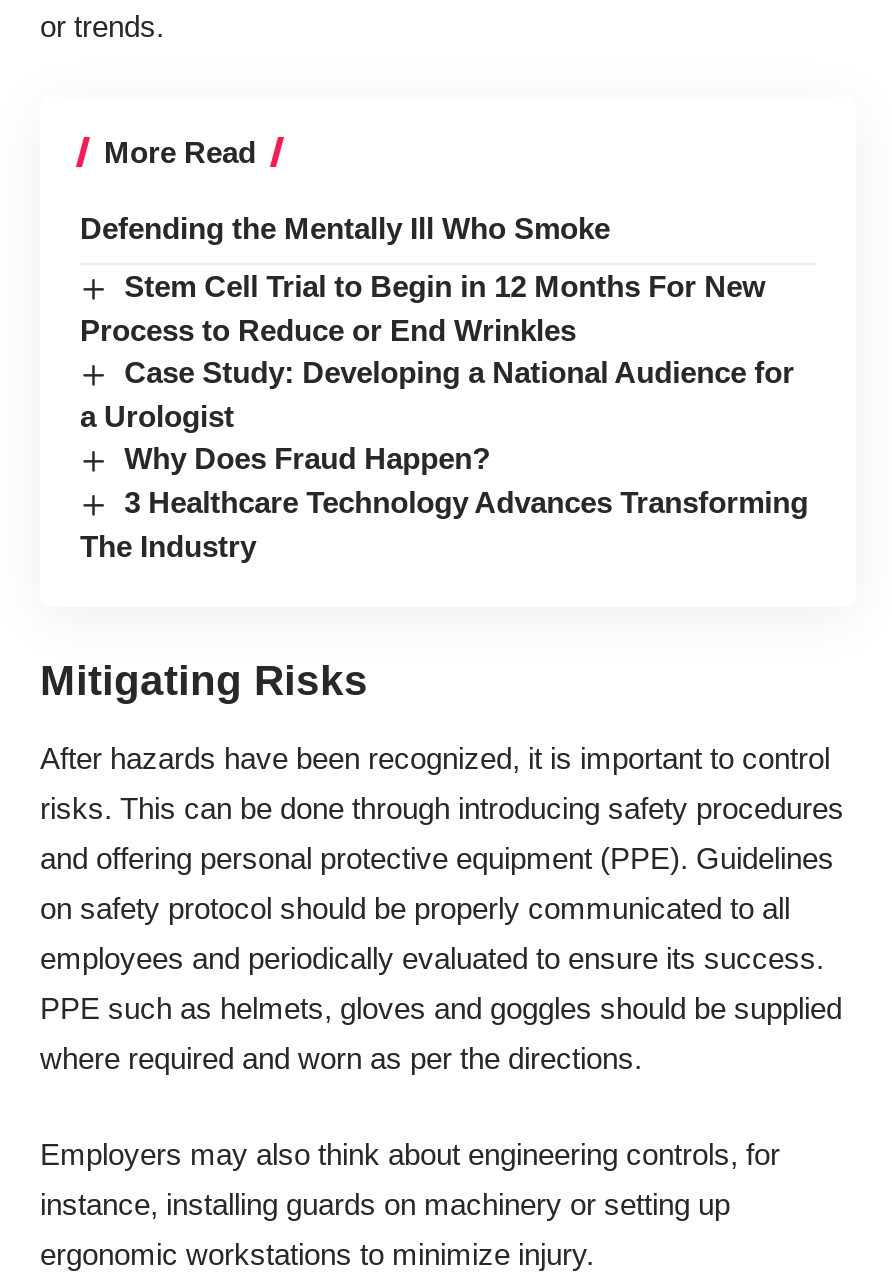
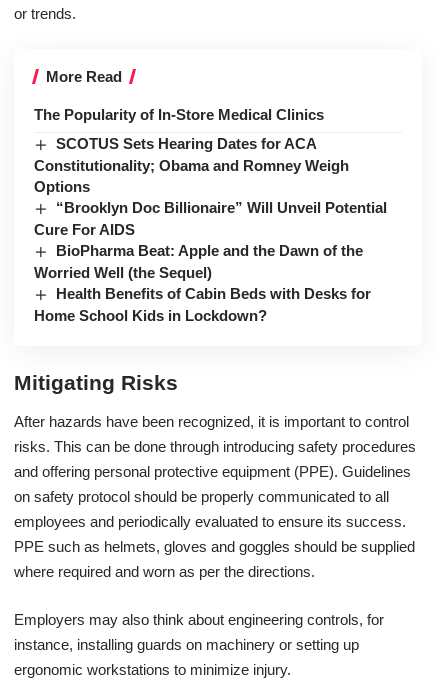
[80,211,610,245] Defending the Mentally Ill Who Smoke -> [34,106,324,123] The Popularity of In-Store Medical Clinics
[80,269,808,563] Stem Cell Trial to Begin in 12 Months For New | Process to Reduce or End Wrinkles | Case Study: Developing a National Audience for | a Urologist | Why Does Fraud Happen? | 3 Healthcare Technology Advances Transforming | The Industry -> [34,135,387,324] SCOTUS Sets Hearing Dates for ACA | Constitutionality; Obama and Romney Weigh | Options | “Brooklyn Doc Billionaire” Will Unveil Potential | Cure For AIDS | BioPharma Beat: Apple and the Dawn of the | Worried Well (the Sequel) | Health Benefits of Cabin Beds with Desks for | Home School Kids in Lockdown?

